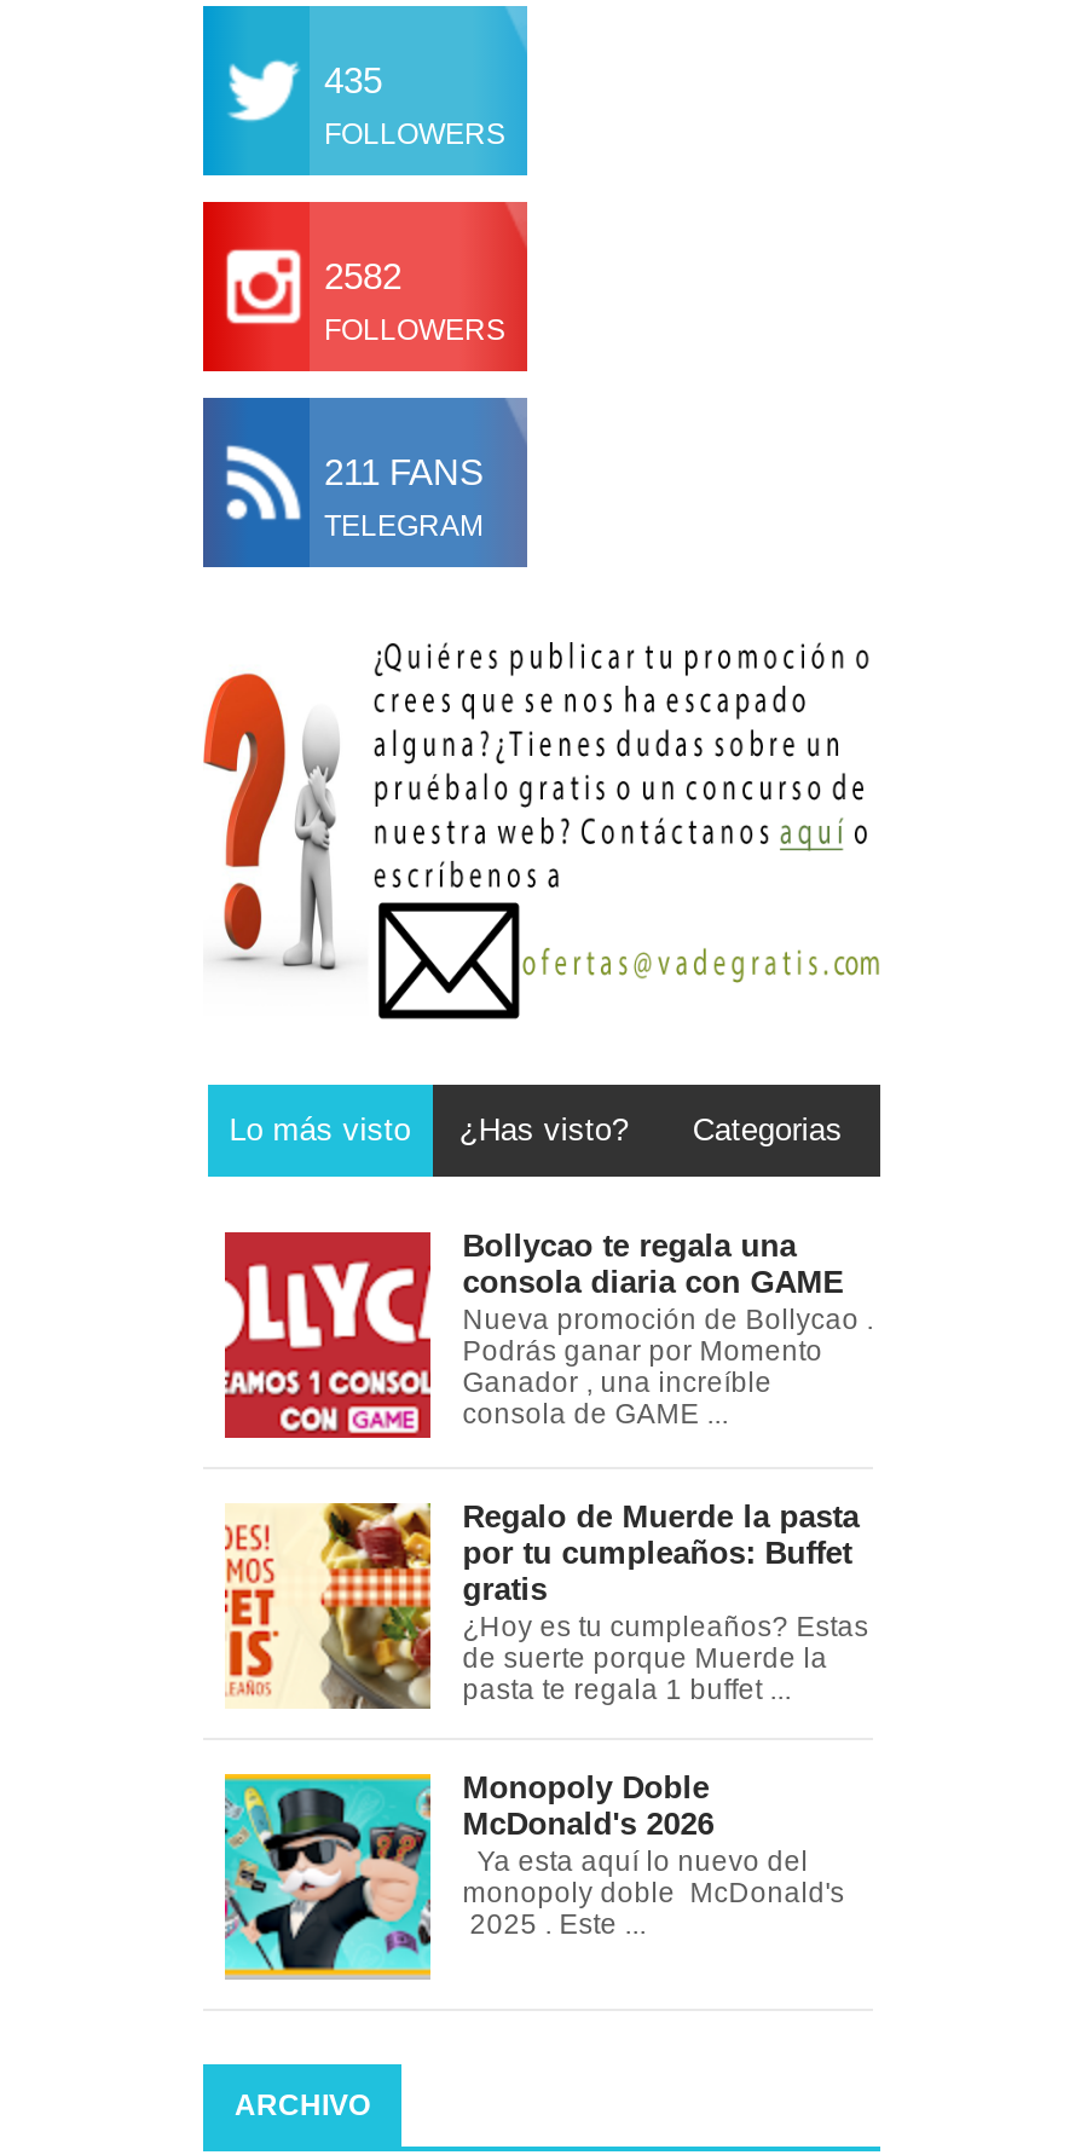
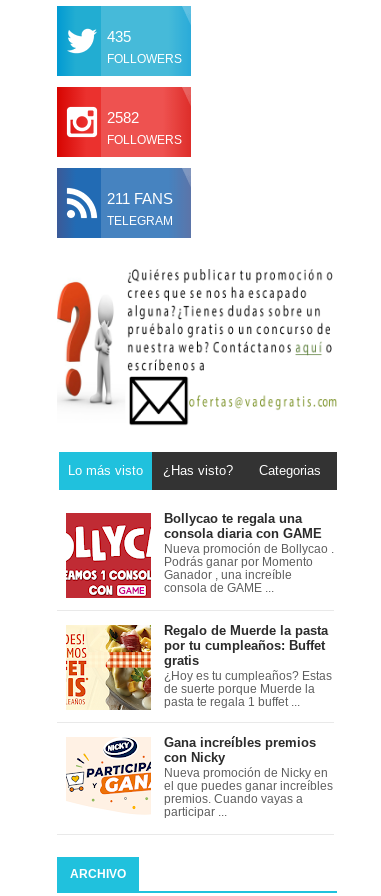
[222,1769,844,1980] [image] | Monopoly Doble | McDonald's 2026 | Ya esta aquí lo nuevo del | monopoly doble McDonald's | 2025 . Este ... -> [66,735,333,821] [image] | Gana increíbles premios | con Nicky | Nueva promoción de Nicky en | el que puedes ganar increíbles | premios. Cuando vayas a | participar ...

